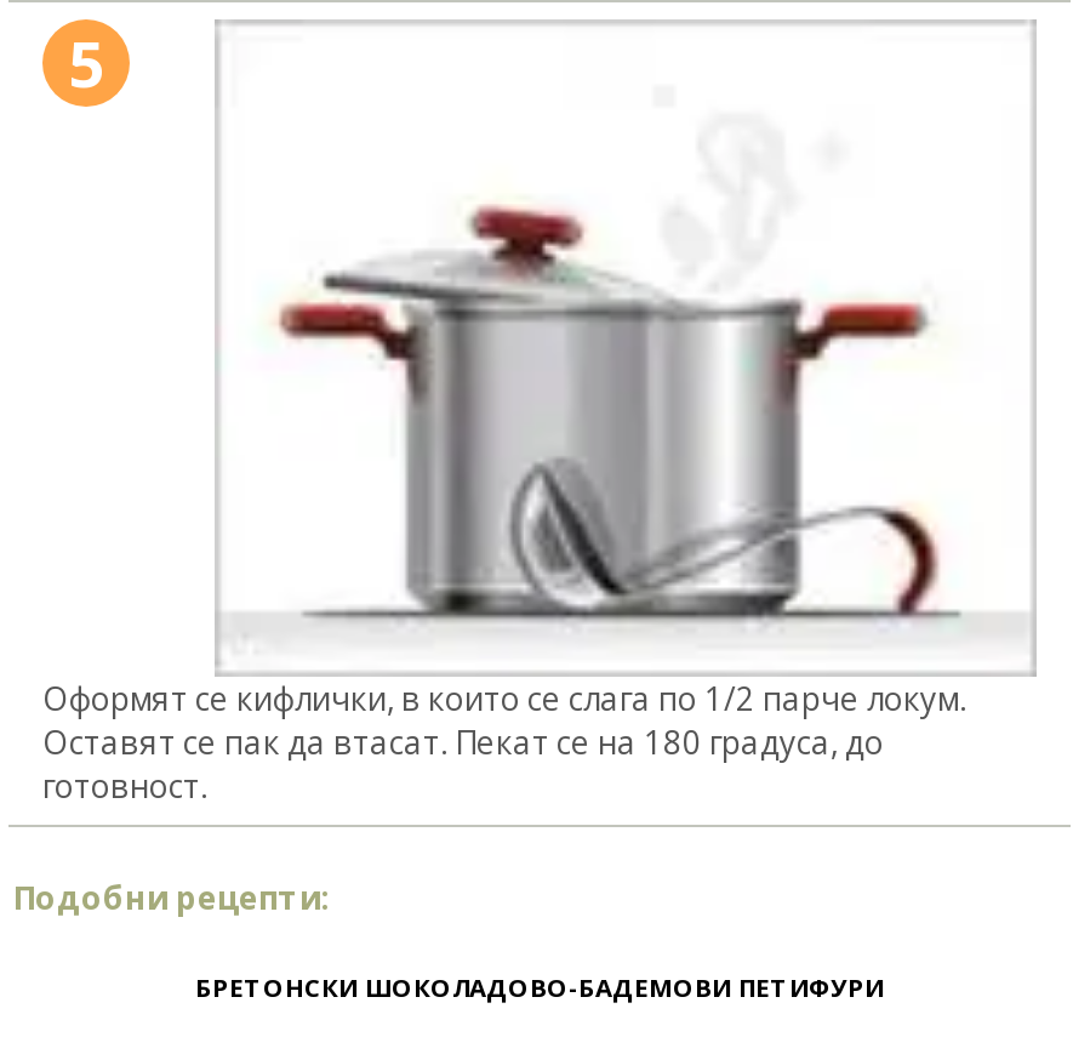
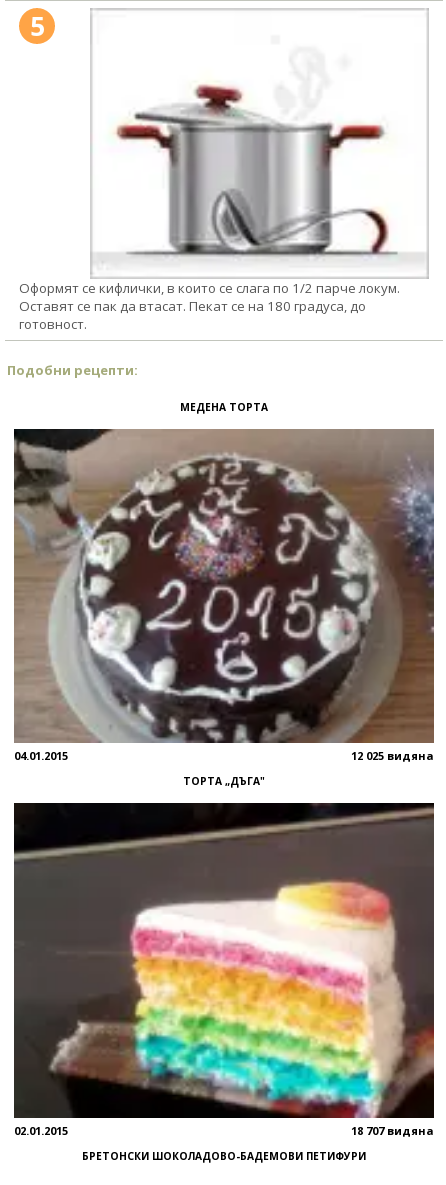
none -> [13,428,435,788] [image] | 04.01.2015 | 12 025 видяна | ТОРТА „ДЪГА"
none -> [13,802,435,1138] [image] | 02.01.2015 | 18 707 видяна
none -> [180,400,268,414] МЕДЕНА ТОРТА

